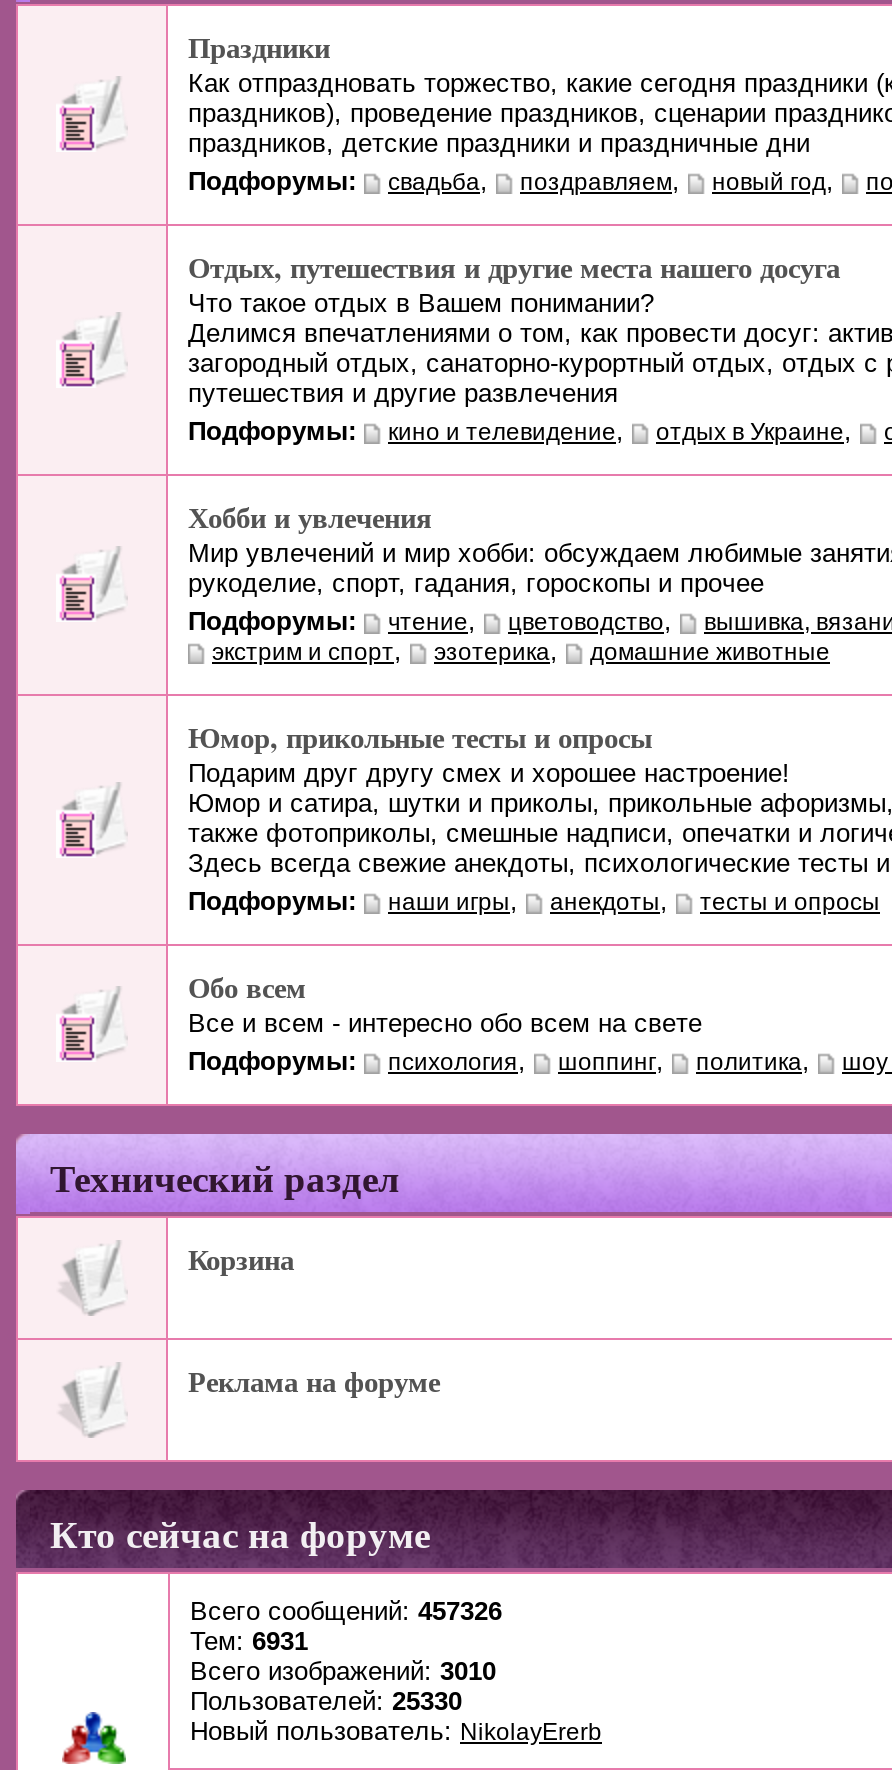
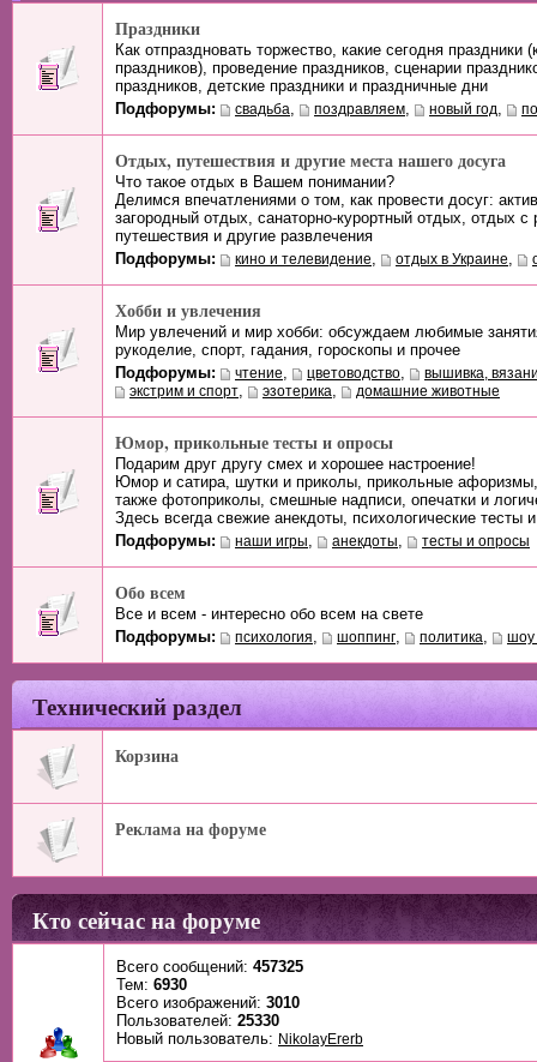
[190,1596,502,1626] Всего сообщений: 457326 -> [116,958,303,976] Всего сообщений: 457325
[190,1626,308,1656] Тем: 6931 -> [116,976,187,994] Тем: 6930

